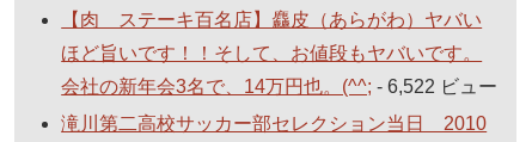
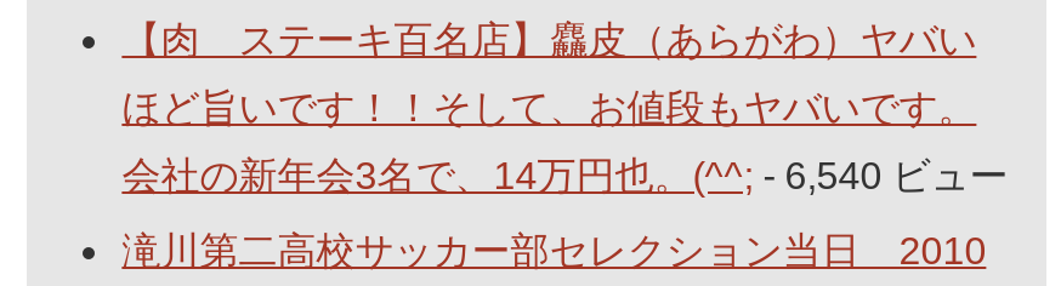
[61,76,498,96] 会社の新年会3名で、14万円也。(^^; - 6,522 ビュー -> [122,154,1008,195] 会社の新年会3名で、14万円也。(^^; - 6,540 ビュー

